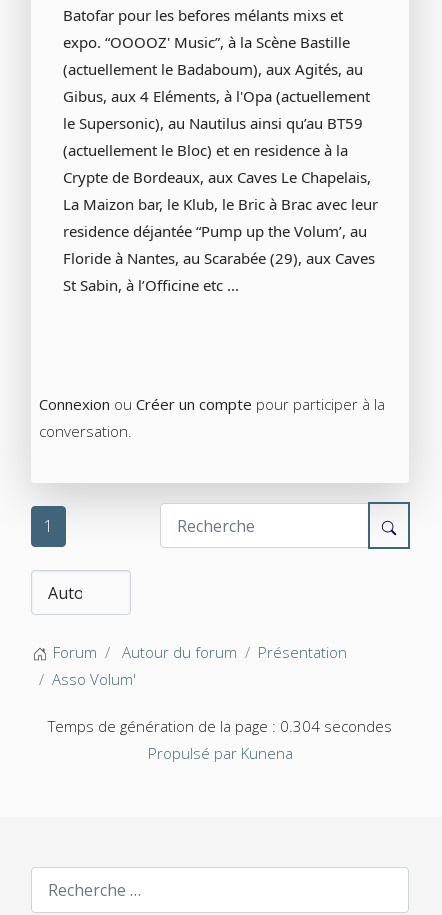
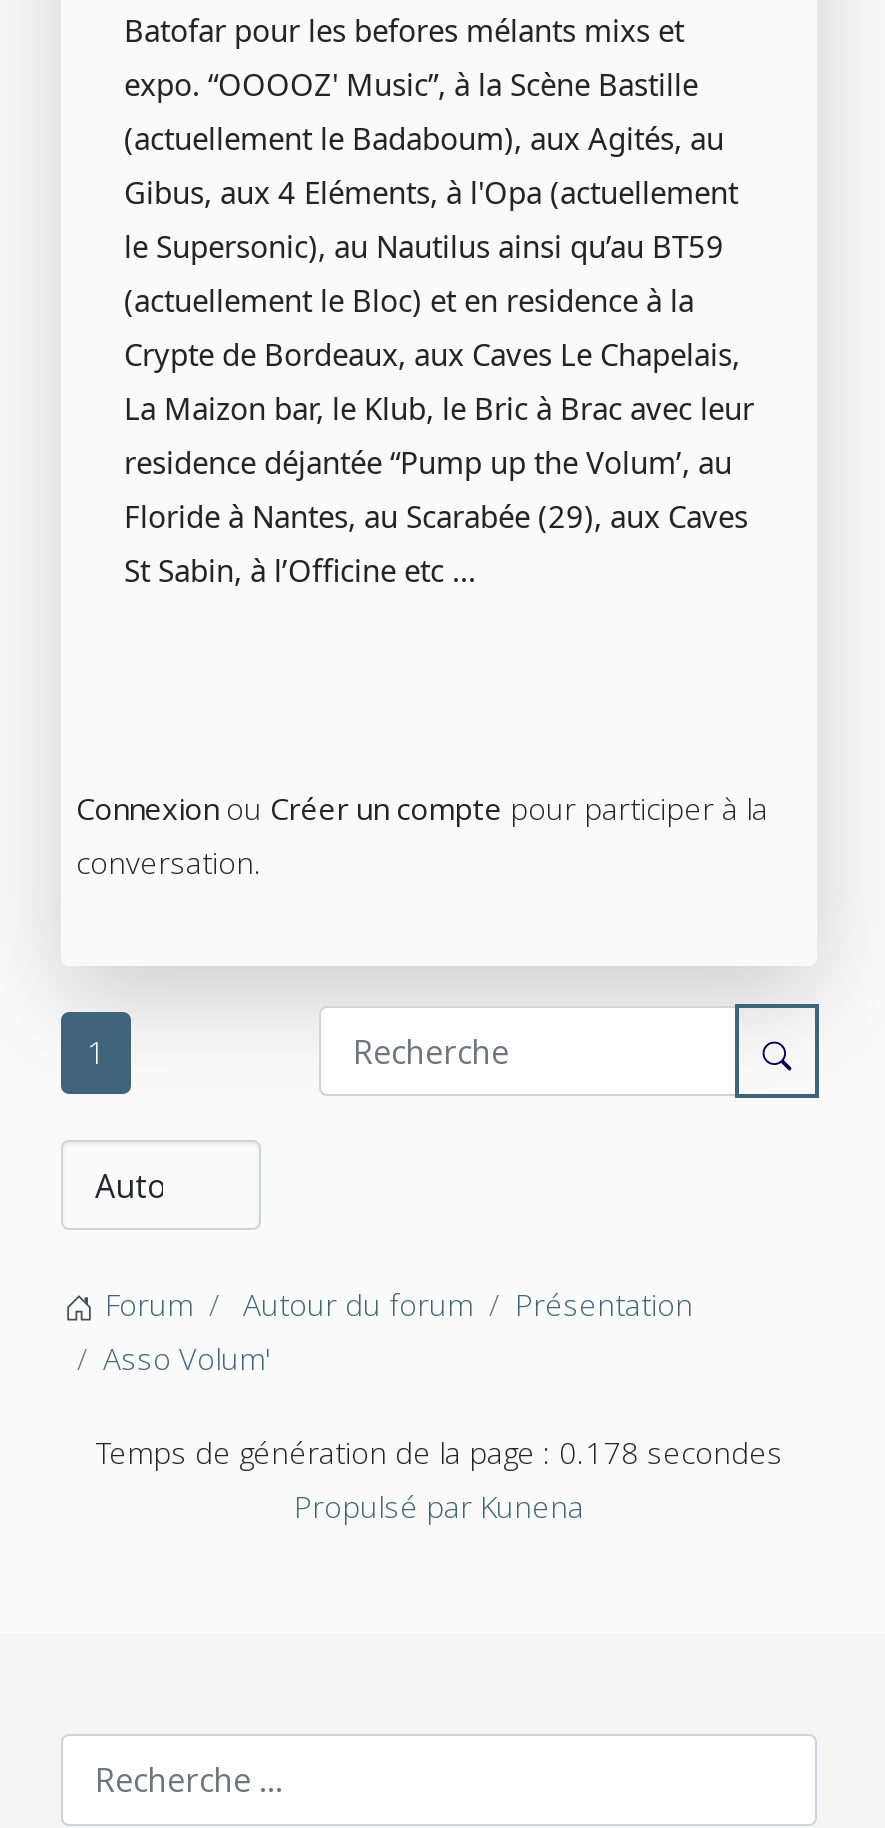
[48,716,392,736] Temps de génération de la page : 0.304 secondes -> [95,1433,783,1473] Temps de génération de la page : 0.178 secondes

